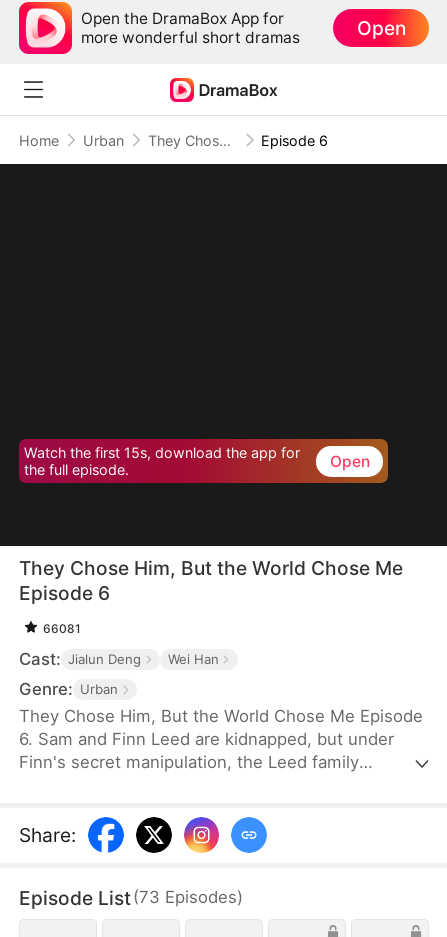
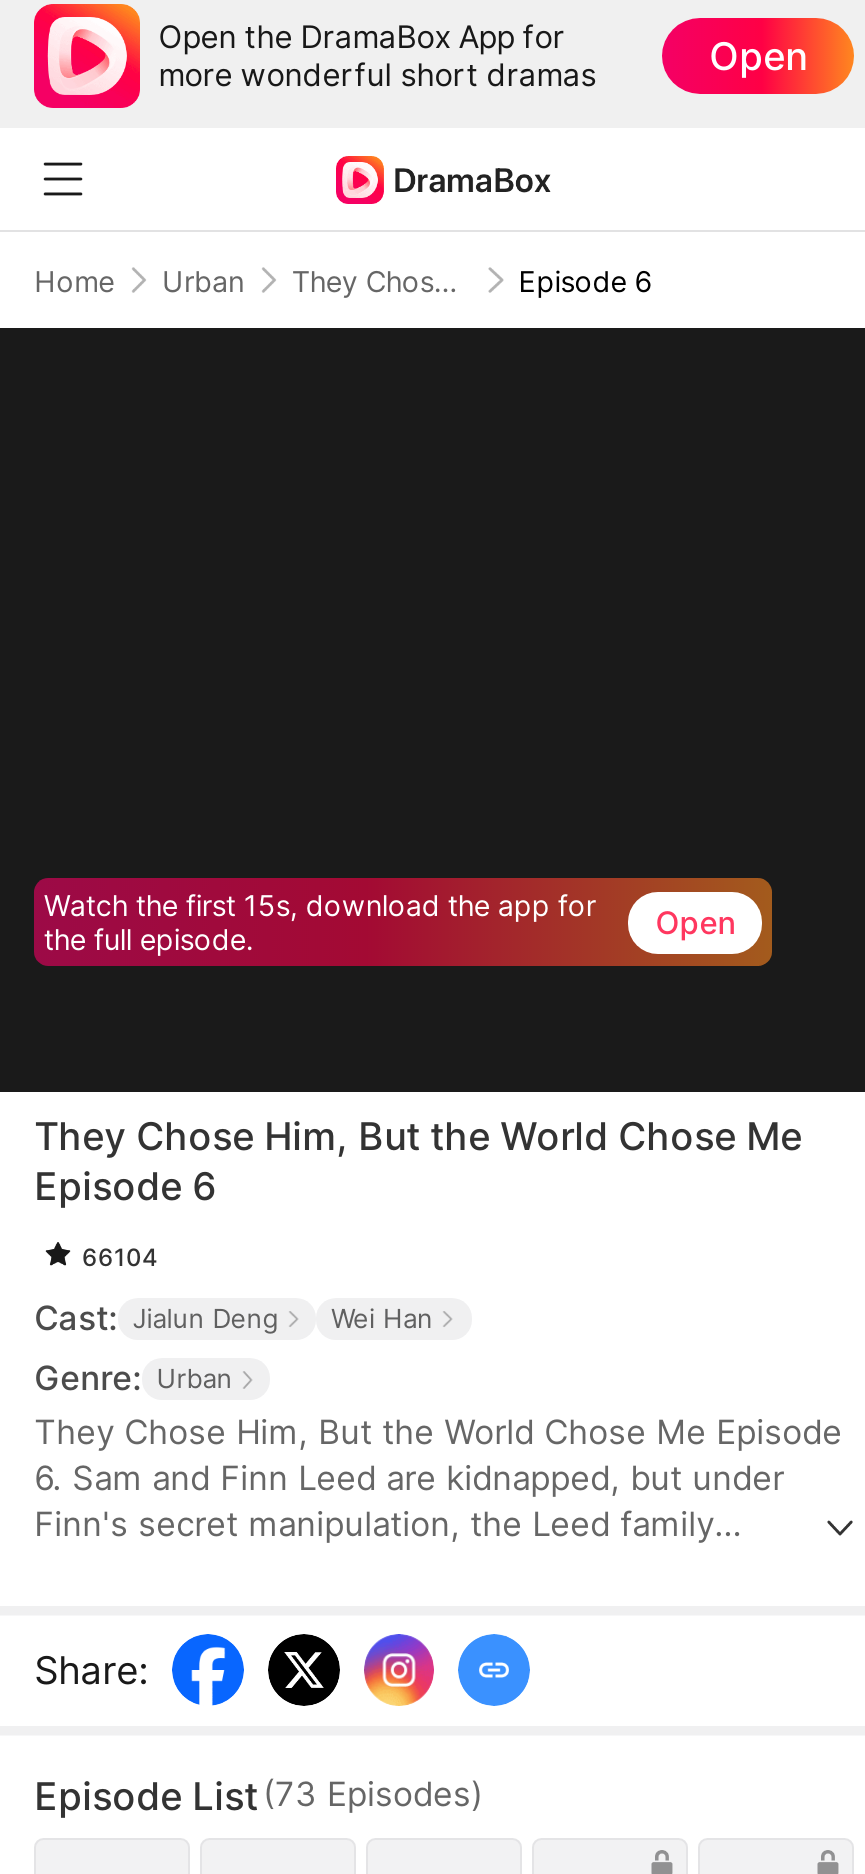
[43,621,81,636] 66081 -> [82,1241,158,1271] 66104

